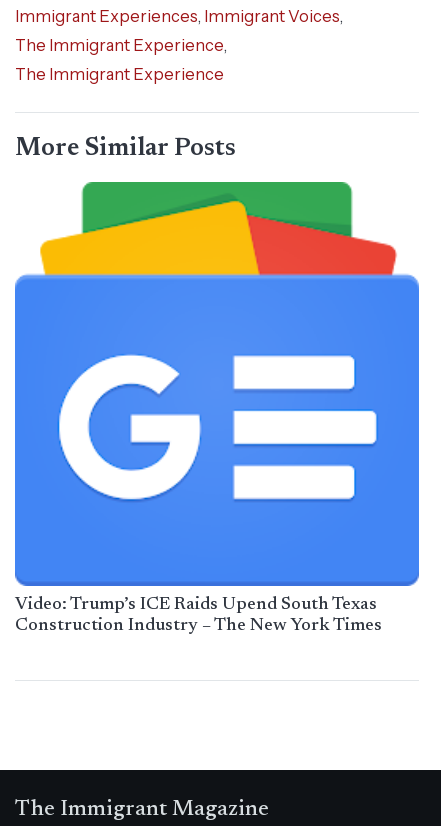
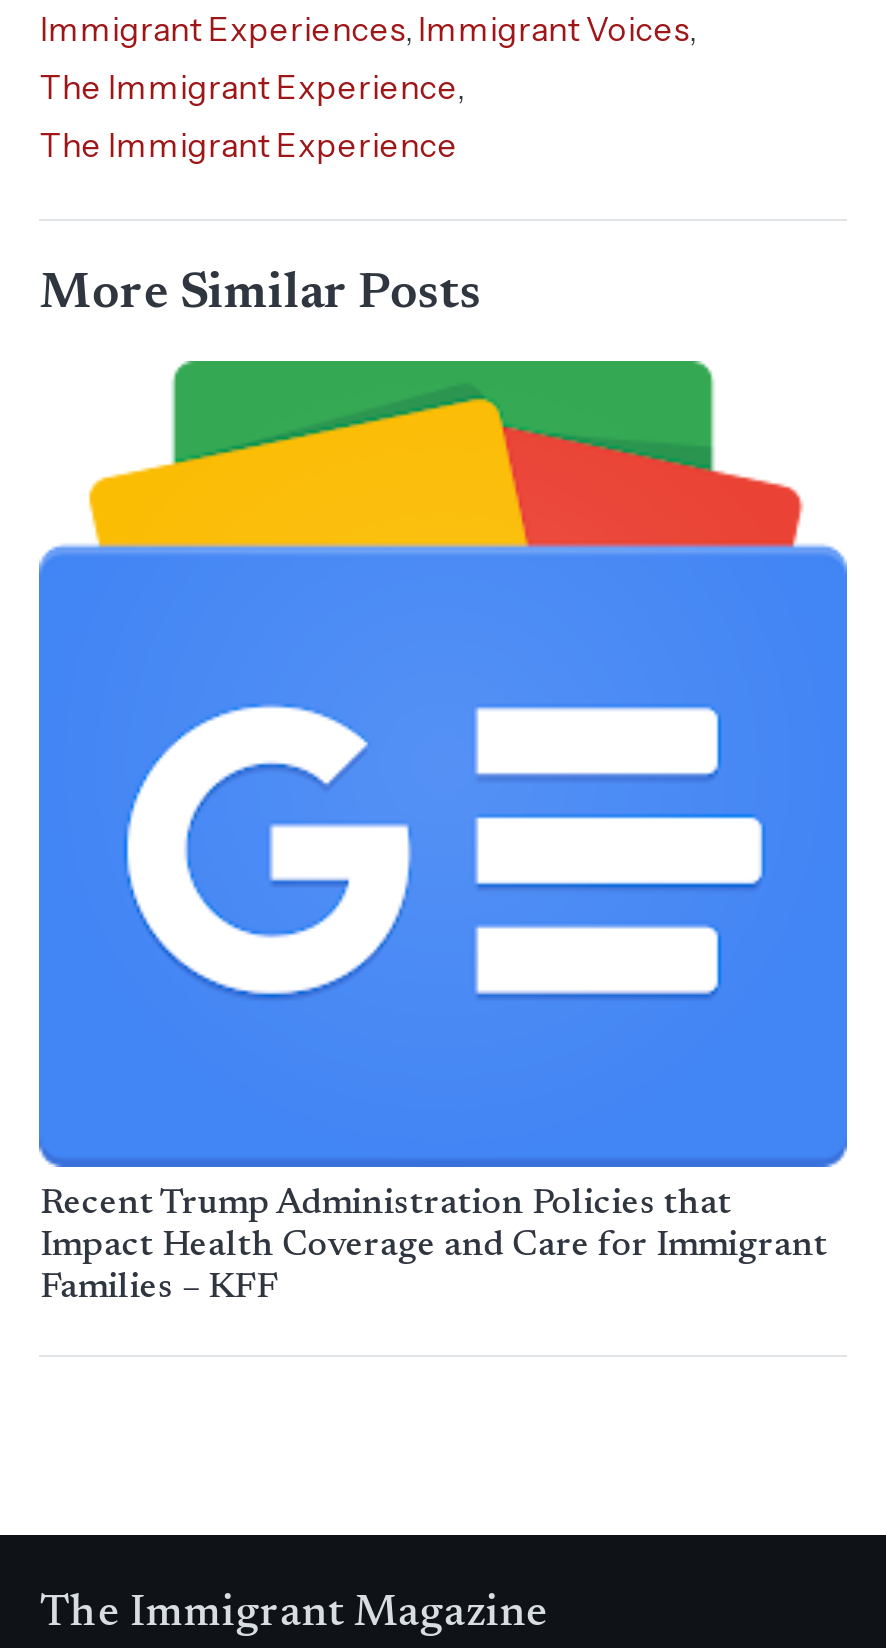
[15,596,382,635] Video: Trump’s ICE Raids Upend South Texas | Construction Industry – The New York Times -> [40,1187,828,1307] Recent Trump Administration Policies that | Impact Health Coverage and Care for Immigrant | Families – KFF

